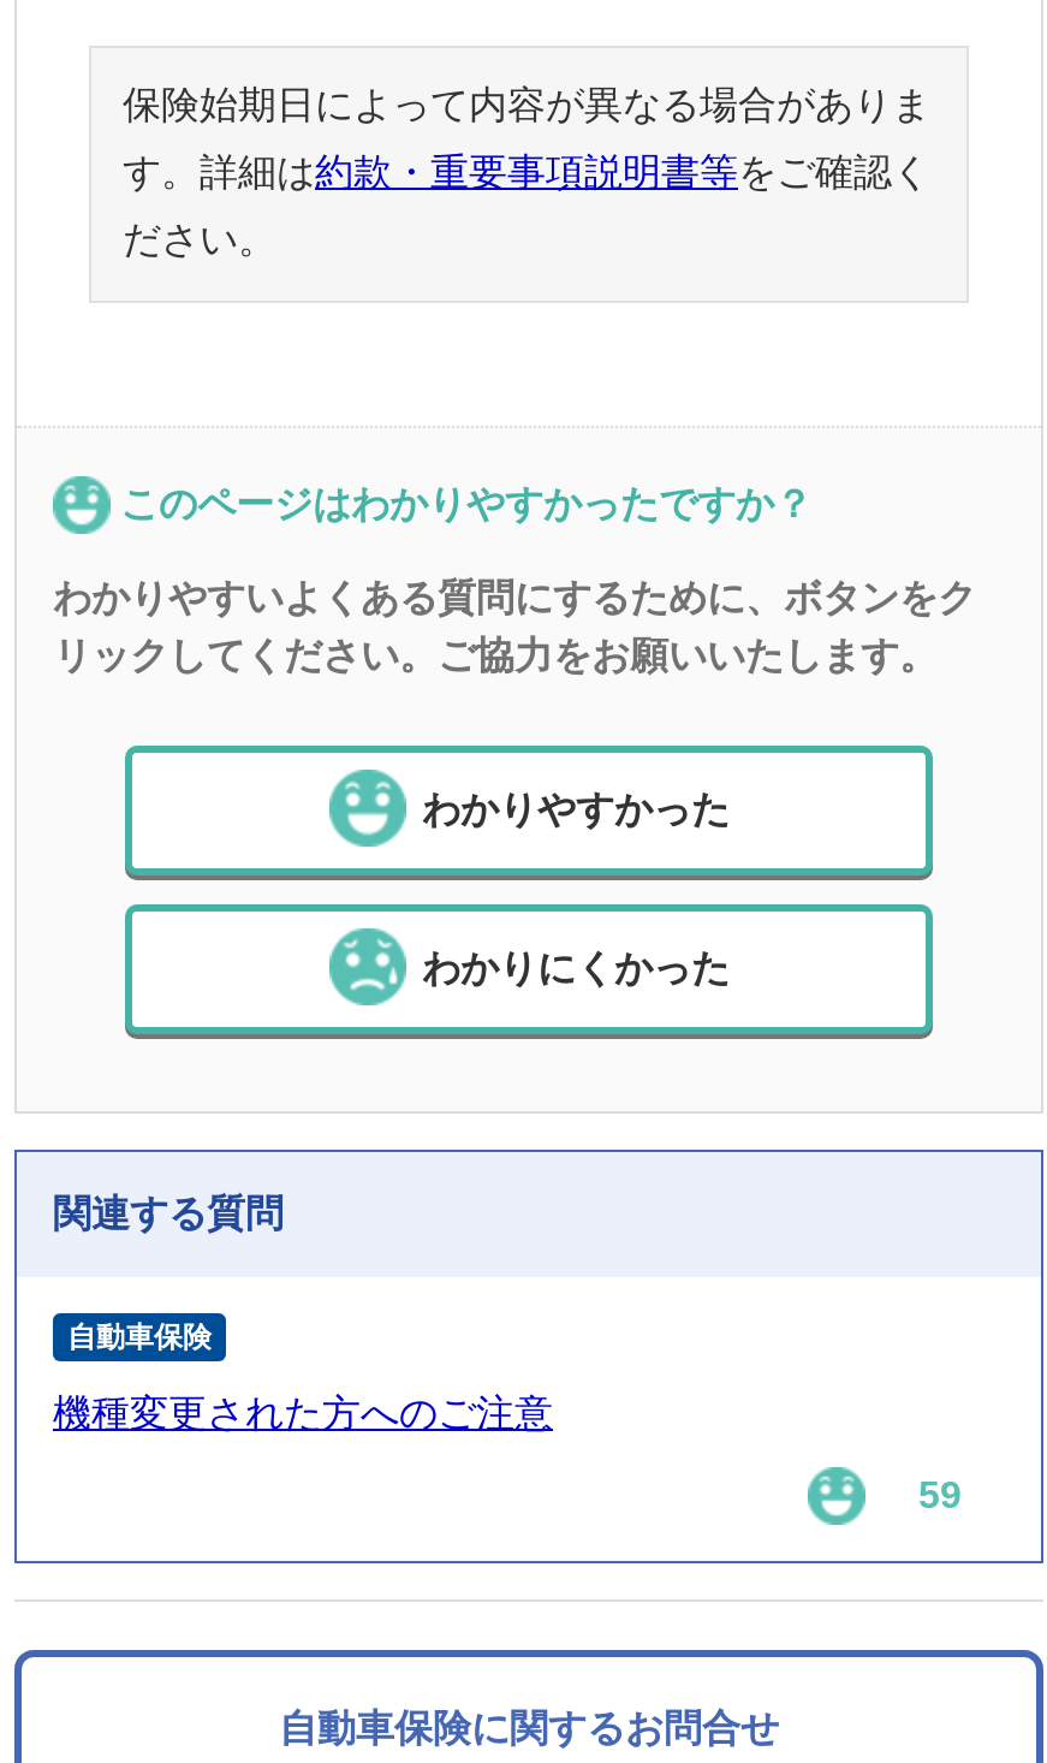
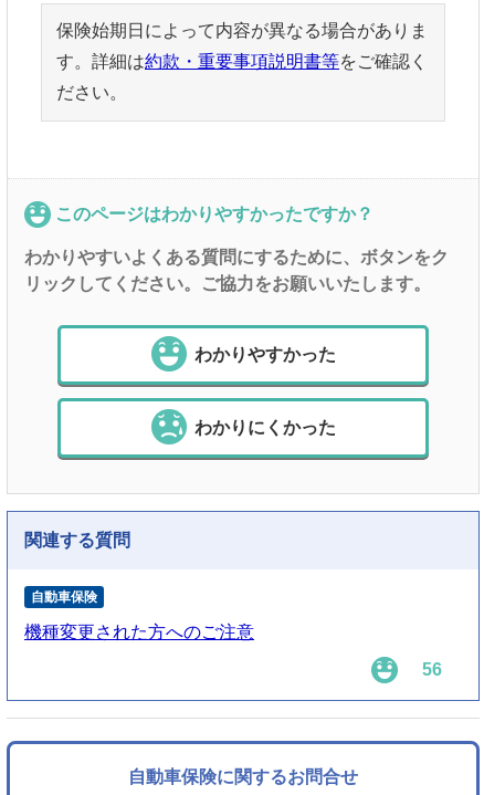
[918,1474,962,1515] 59 -> [422,660,442,679] 56

